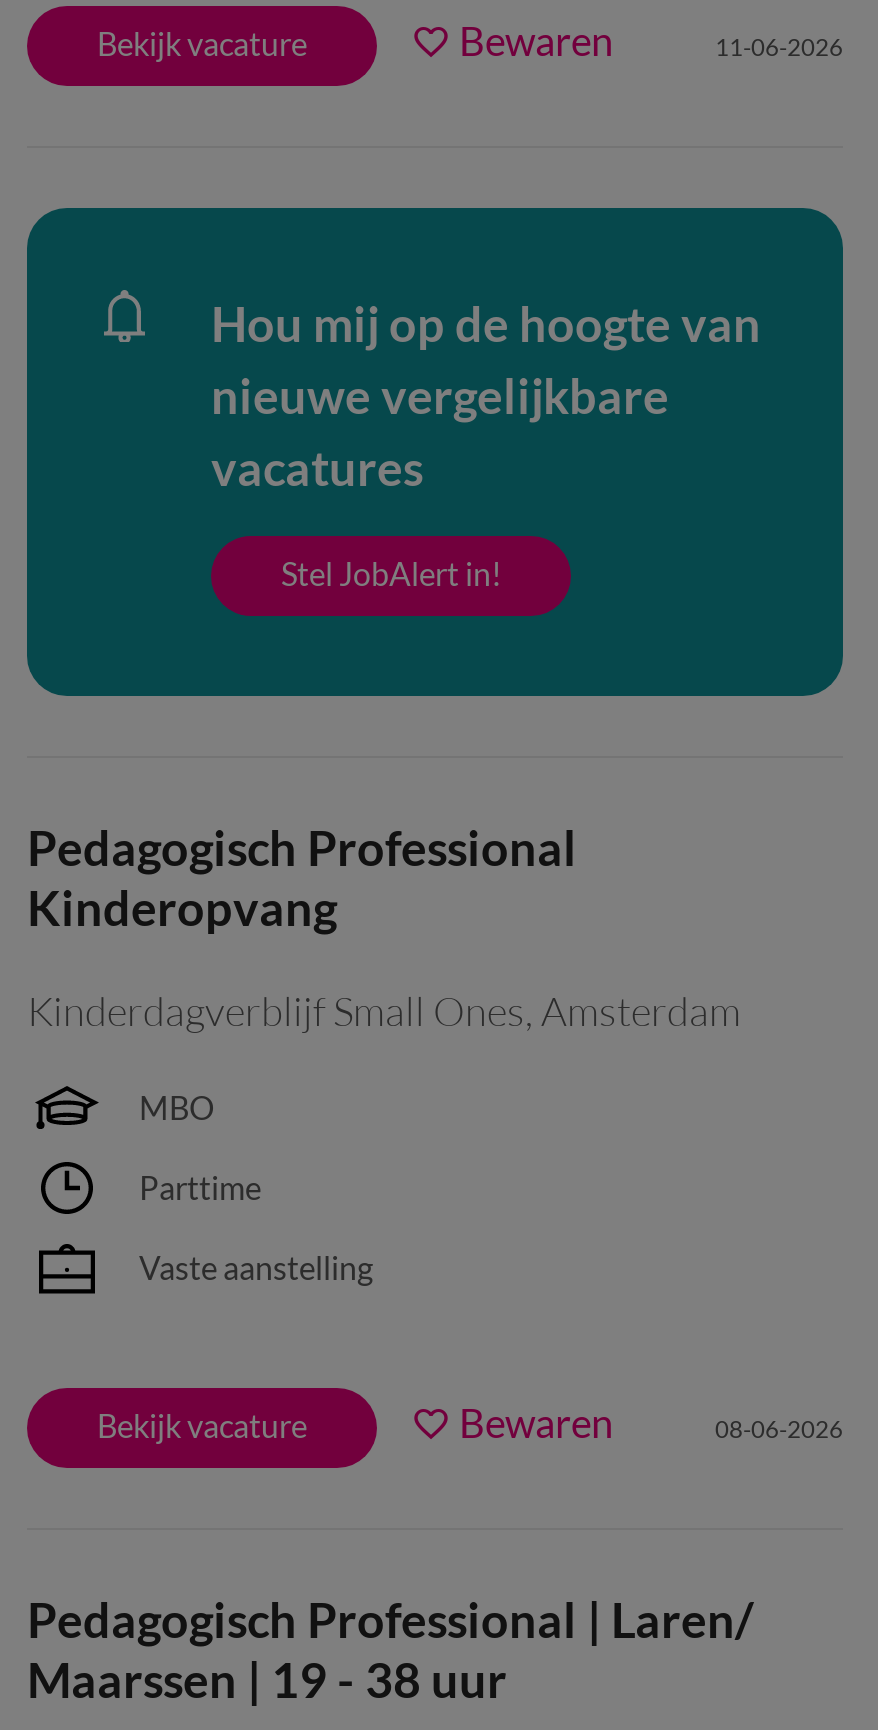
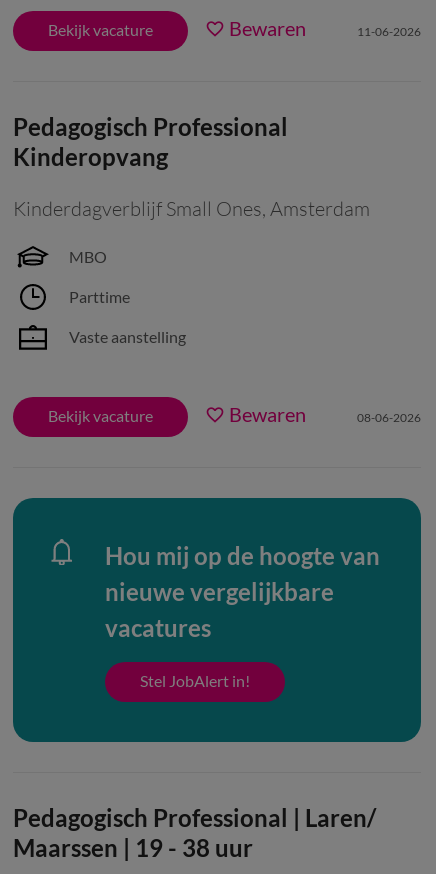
moved [25,206,845,698] -> [12,497,422,743]: [image] | Hou mij op de hoogte van | nieuwe vergelijkbare | vacatures | Stel JobAlert in!
moved [27,818,843,1446] -> [13,112,421,426]: Pedagogisch Professional | Kinderopvang | Kinderdagverblijf Small Ones, Amsterdam | ... | Bewaren | 08-06-2026

